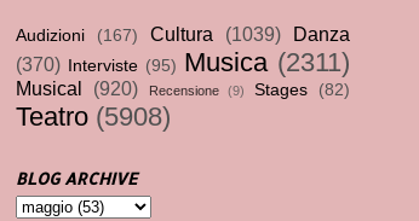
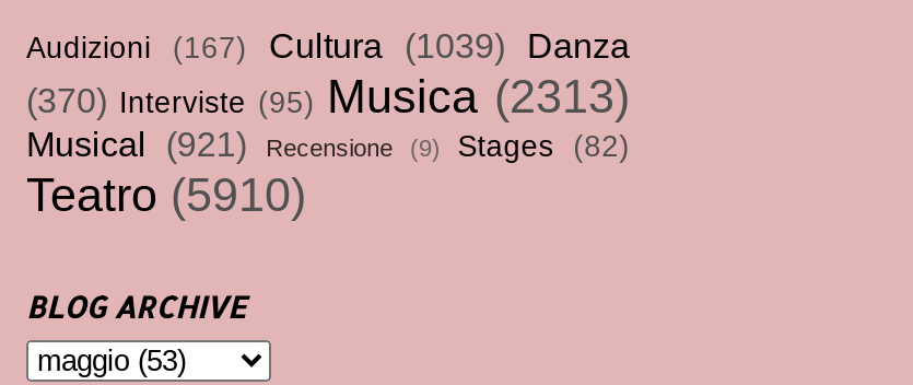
[16,46,350,77] (370) Interviste (95) Musica (2311) -> [26,70,630,125] (370) Interviste (95) Musica (2313)
[16,77,350,98] Musical (920) Recensione (9) Stages (82) -> [26,125,630,164] Musical (921) Recensione (9) Stages (82)
[16,101,171,131] Teatro (5908) -> [26,168,306,223] Teatro (5910)

